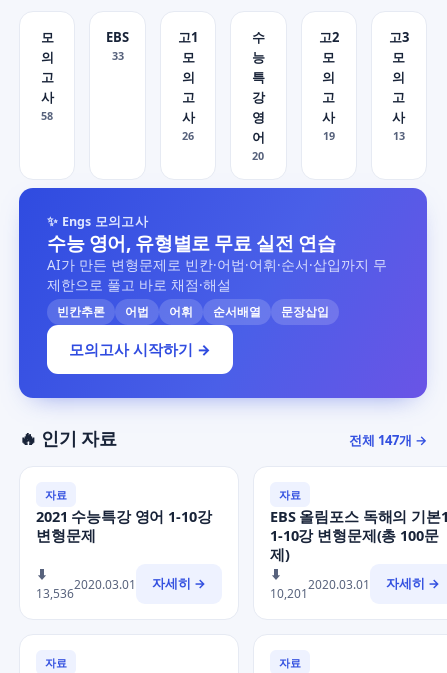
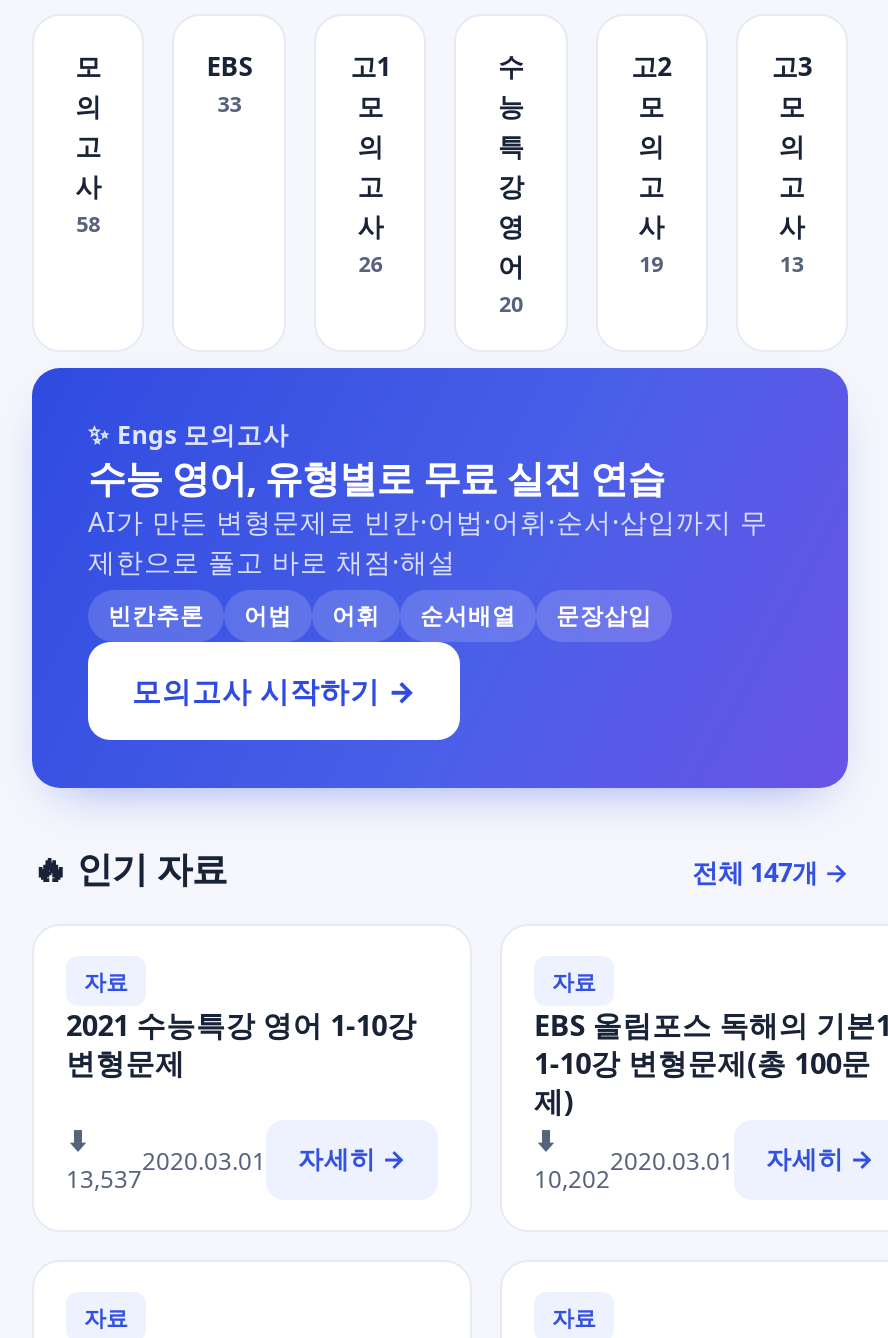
[36,585,74,602] 13,536 -> [66,1162,142,1196] 13,537
[270,585,308,602] 10,201 -> [534,1162,610,1196] 10,202

